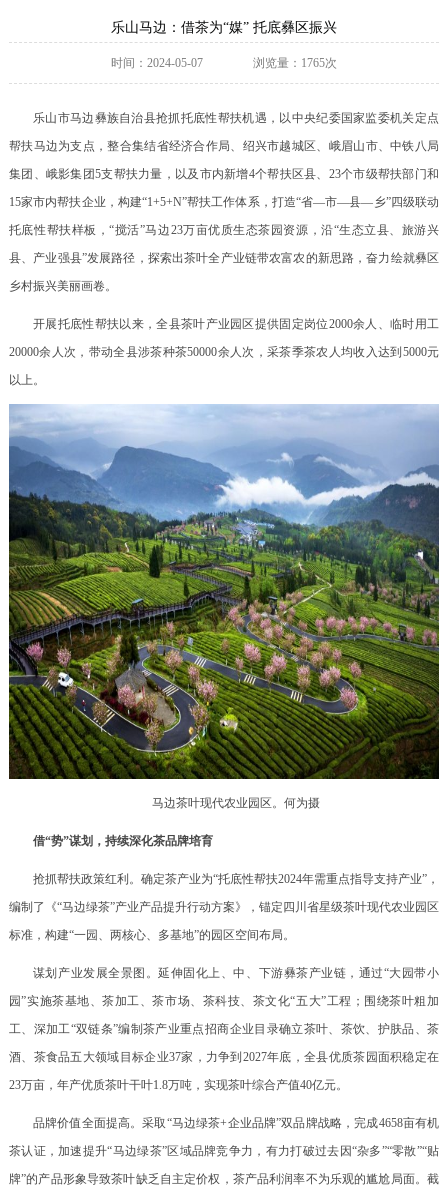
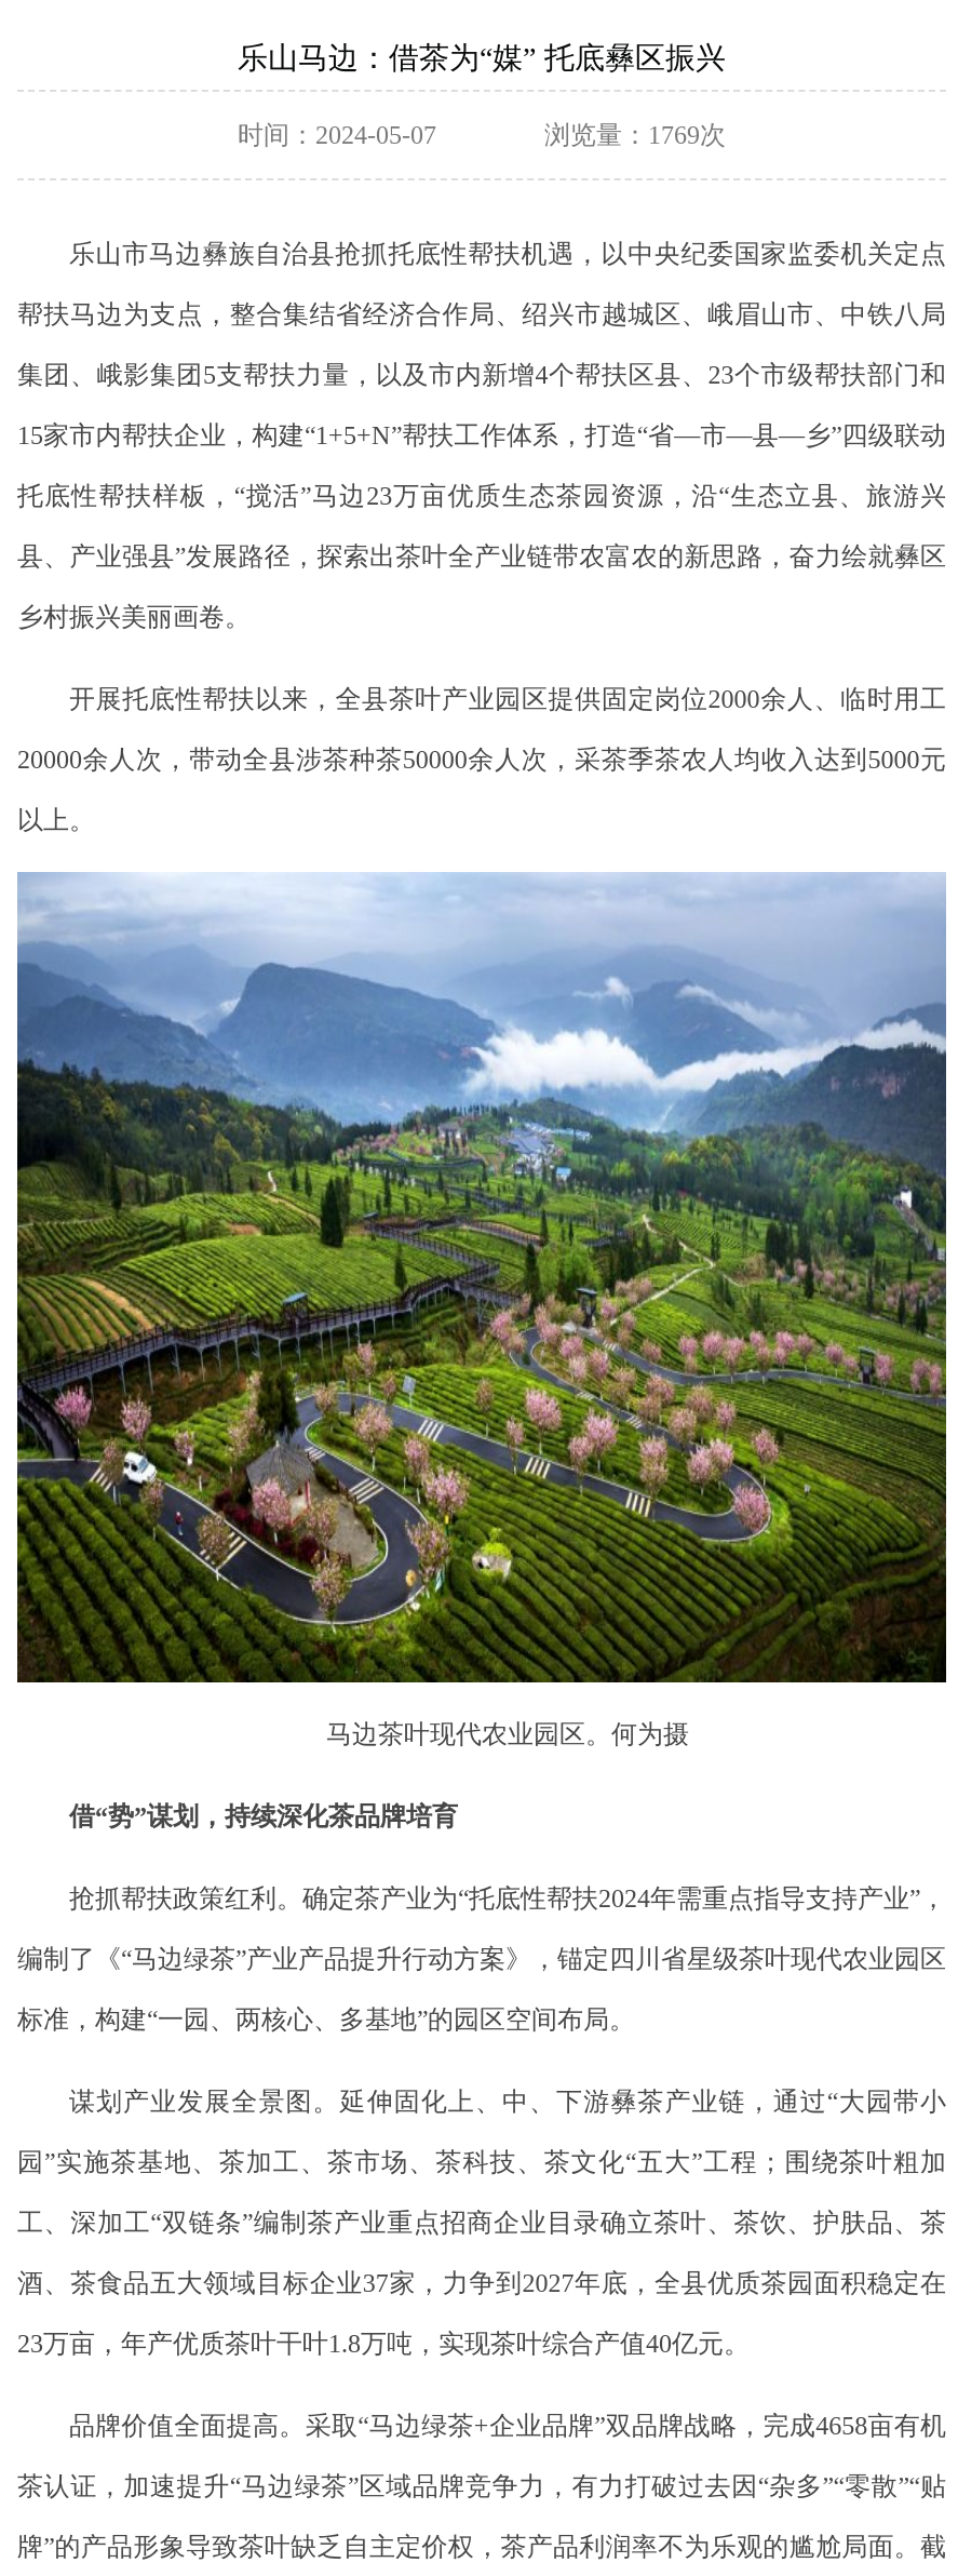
[253,56,337,70] 浏览量：1765次 -> [544,121,726,151] 浏览量：1769次

